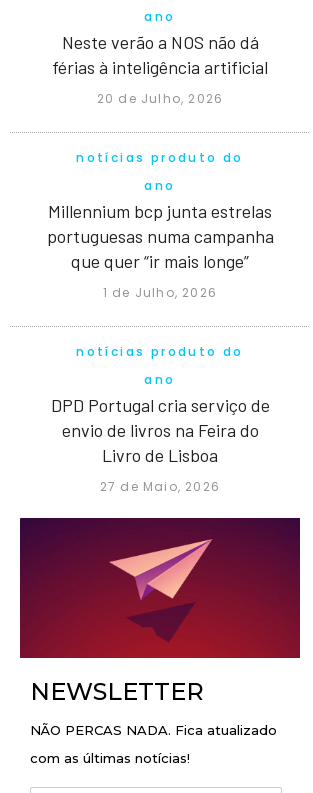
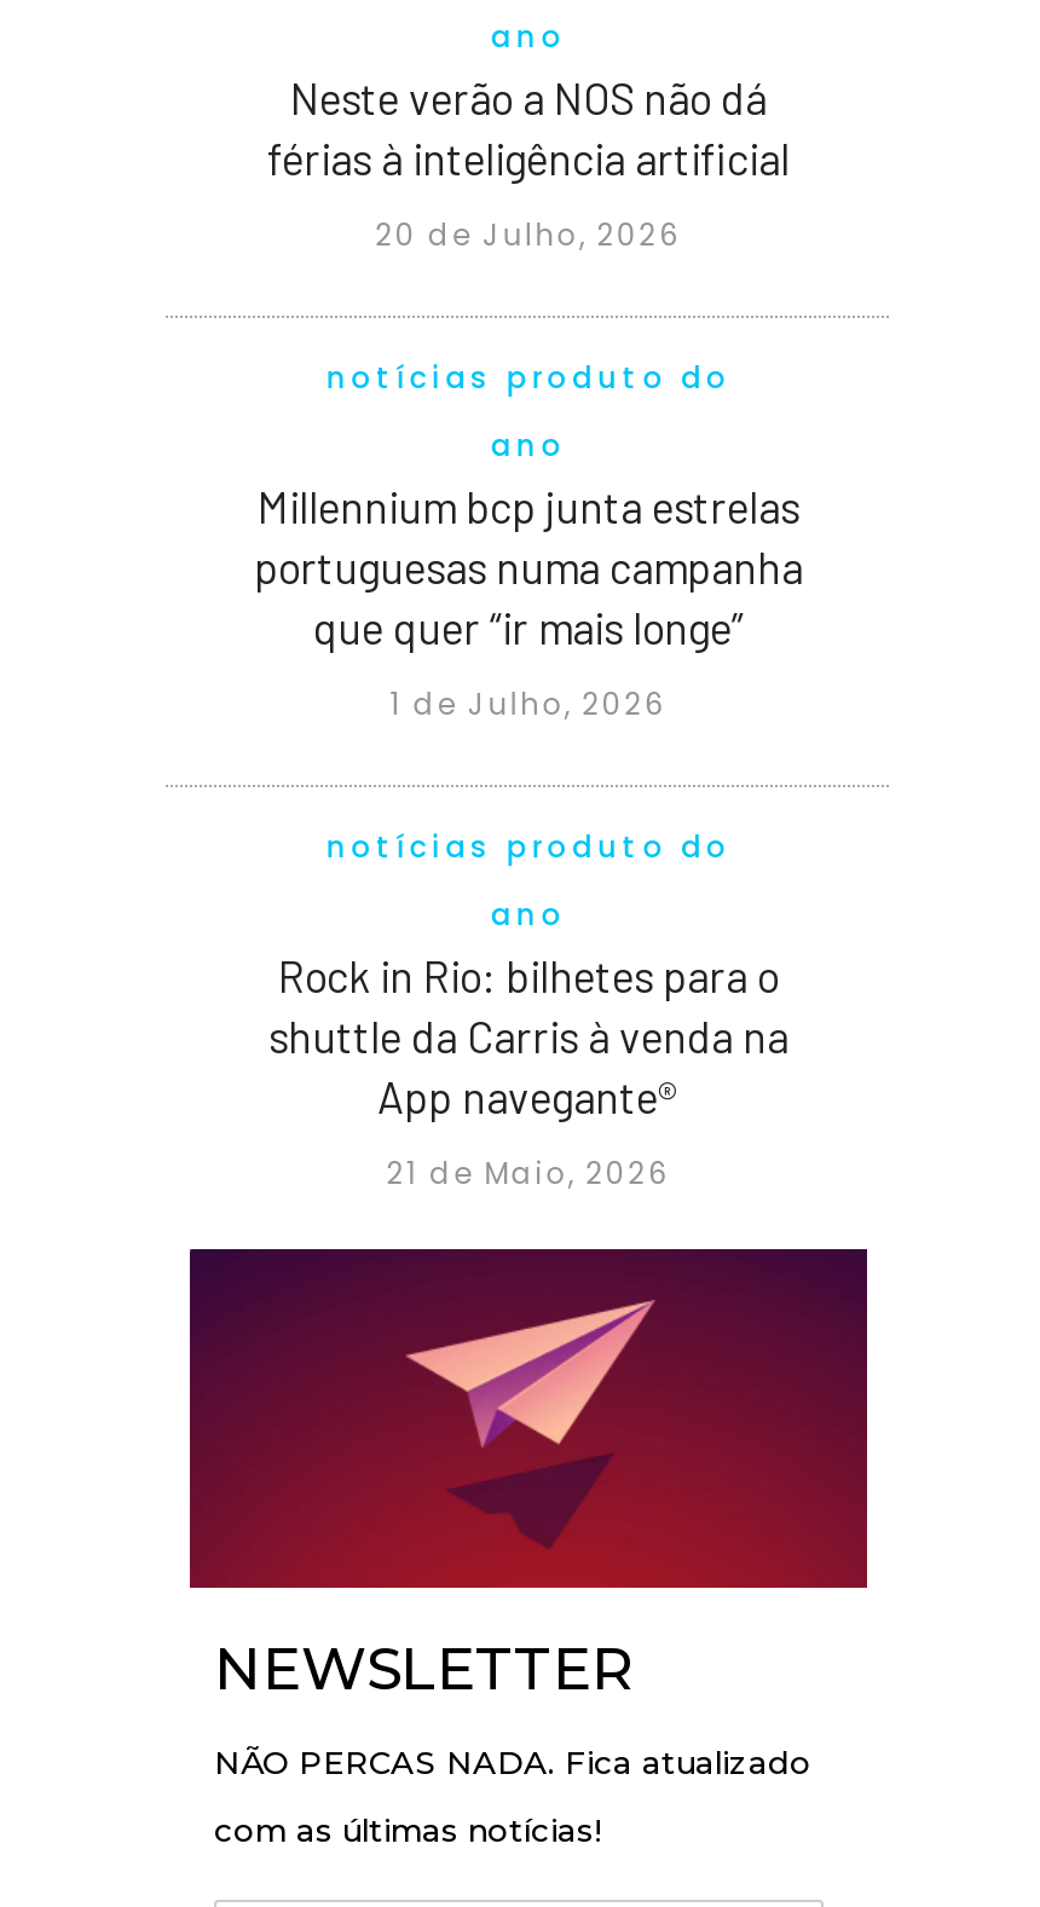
[50,394,269,466] DPD Portugal cria serviço de | envio de livros na Feira do | Livro de Lisboa -> [268,949,788,1123] Rock in Rio: bilhetes para o | shuttle da Carris à venda na | App navegante®
[100,478,220,495] 27 de Maio, 2026 -> [387,1152,670,1193] 21 de Maio, 2026

